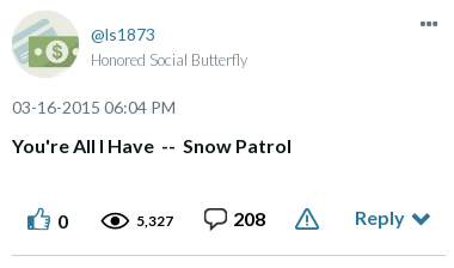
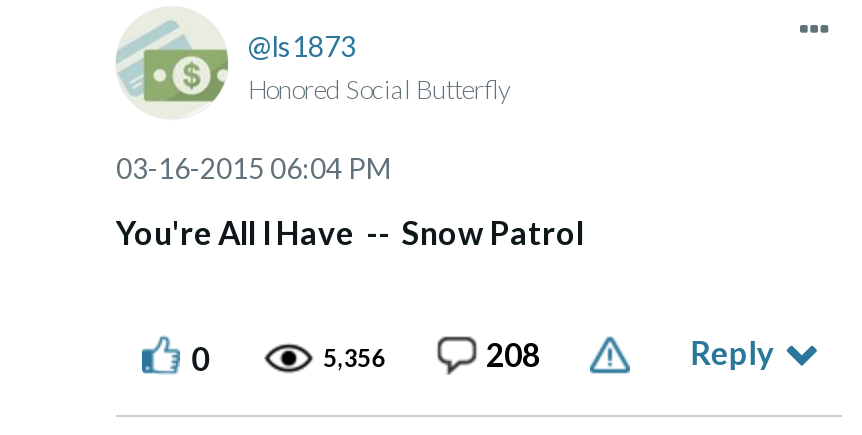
[136,211,173,229] 5,327 -> [324,342,386,372] 5,356

